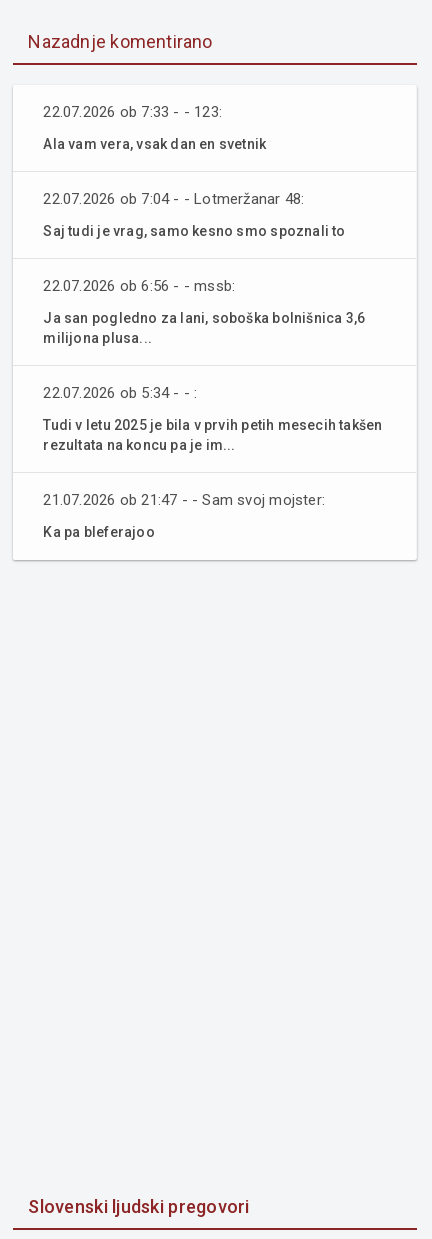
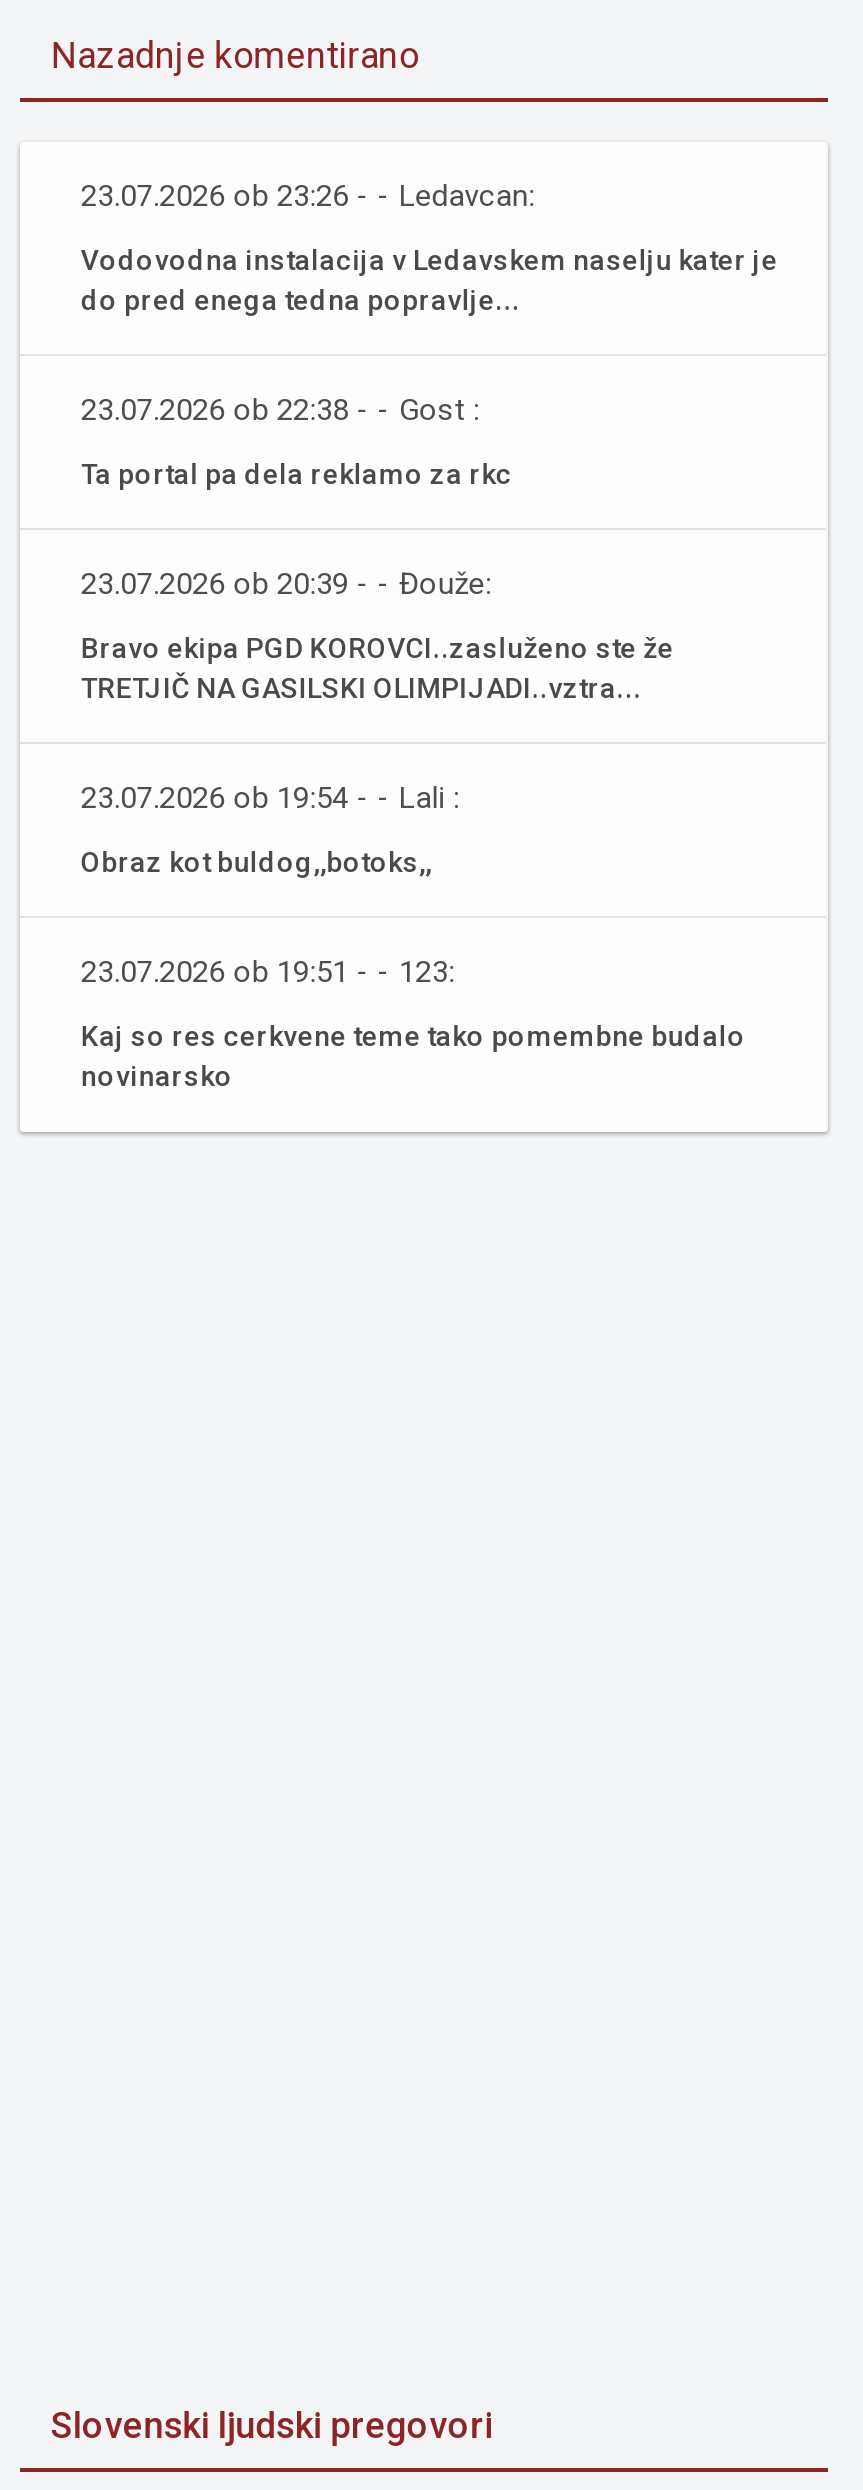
[43,103,222,121] 22.07.2026 ob 7:33 - - 123: -> [81,178,535,214] 23.07.2026 ob 23:26 - - Ledavcan:
[43,136,266,152] Ala vam vera, vsak dan en svetnik -> [81,244,778,316] Vodovodna instalacija v Ledavskem naselju kater je | do pred enega tedna popravlje...
[43,190,304,208] 22.07.2026 ob 7:04 - - Lotmeržanar 48: -> [81,392,479,428] 23.07.2026 ob 22:38 - - Gost :
[43,223,346,239] Saj tudi je vrag, samo kesno smo spoznali to -> [81,458,512,490] Ta portal pa dela reklamo za rkc
[43,277,235,295] 22.07.2026 ob 6:56 - - mssb: -> [81,566,491,602] 23.07.2026 ob 20:39 - - Đouže:
[43,310,365,346] Ja san pogledno za lani, soboška bolnišnica 3,6 | milijona plusa... -> [81,632,674,704] Bravo ekipa PGD KOROVCI..zasluženo ste že | TRETJIČ NA GASILSKI OLIMPIJADI..vztra...
[43,384,197,402] 22.07.2026 ob 5:34 - - : -> [81,780,459,816] 23.07.2026 ob 19:54 - - Lali :
[43,417,382,453] Tudi v letu 2025 je bila v prvih petih mesecih takšen | rezultata na koncu pa je im... -> [81,846,432,878] Obraz kot buldog,,botoks,,
[43,491,325,509] 21.07.2026 ob 21:47 - - Sam svoj mojster: -> [81,954,455,990] 23.07.2026 ob 19:51 - - 123:
[43,524,155,540] Ka pa bleferajoo -> [81,1020,746,1092] Kaj so res cerkvene teme tako pomembne budalo | novinarsko

